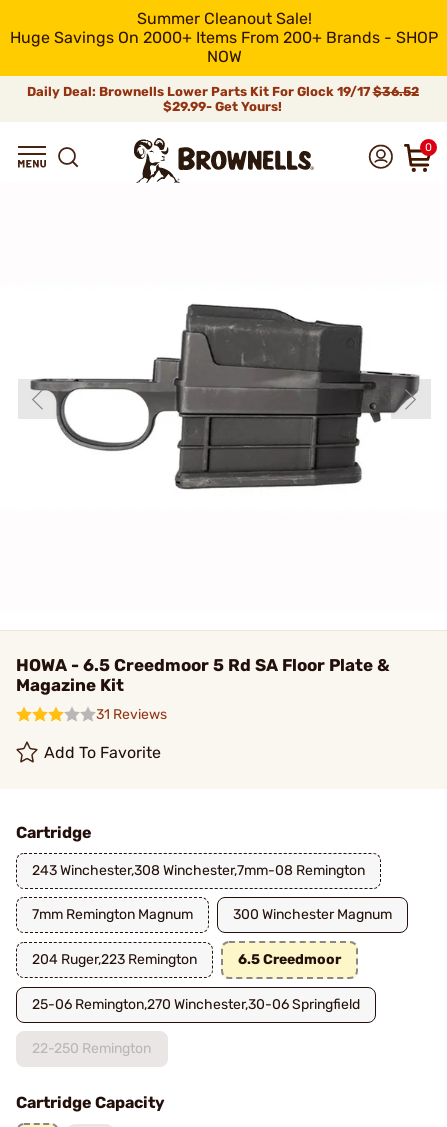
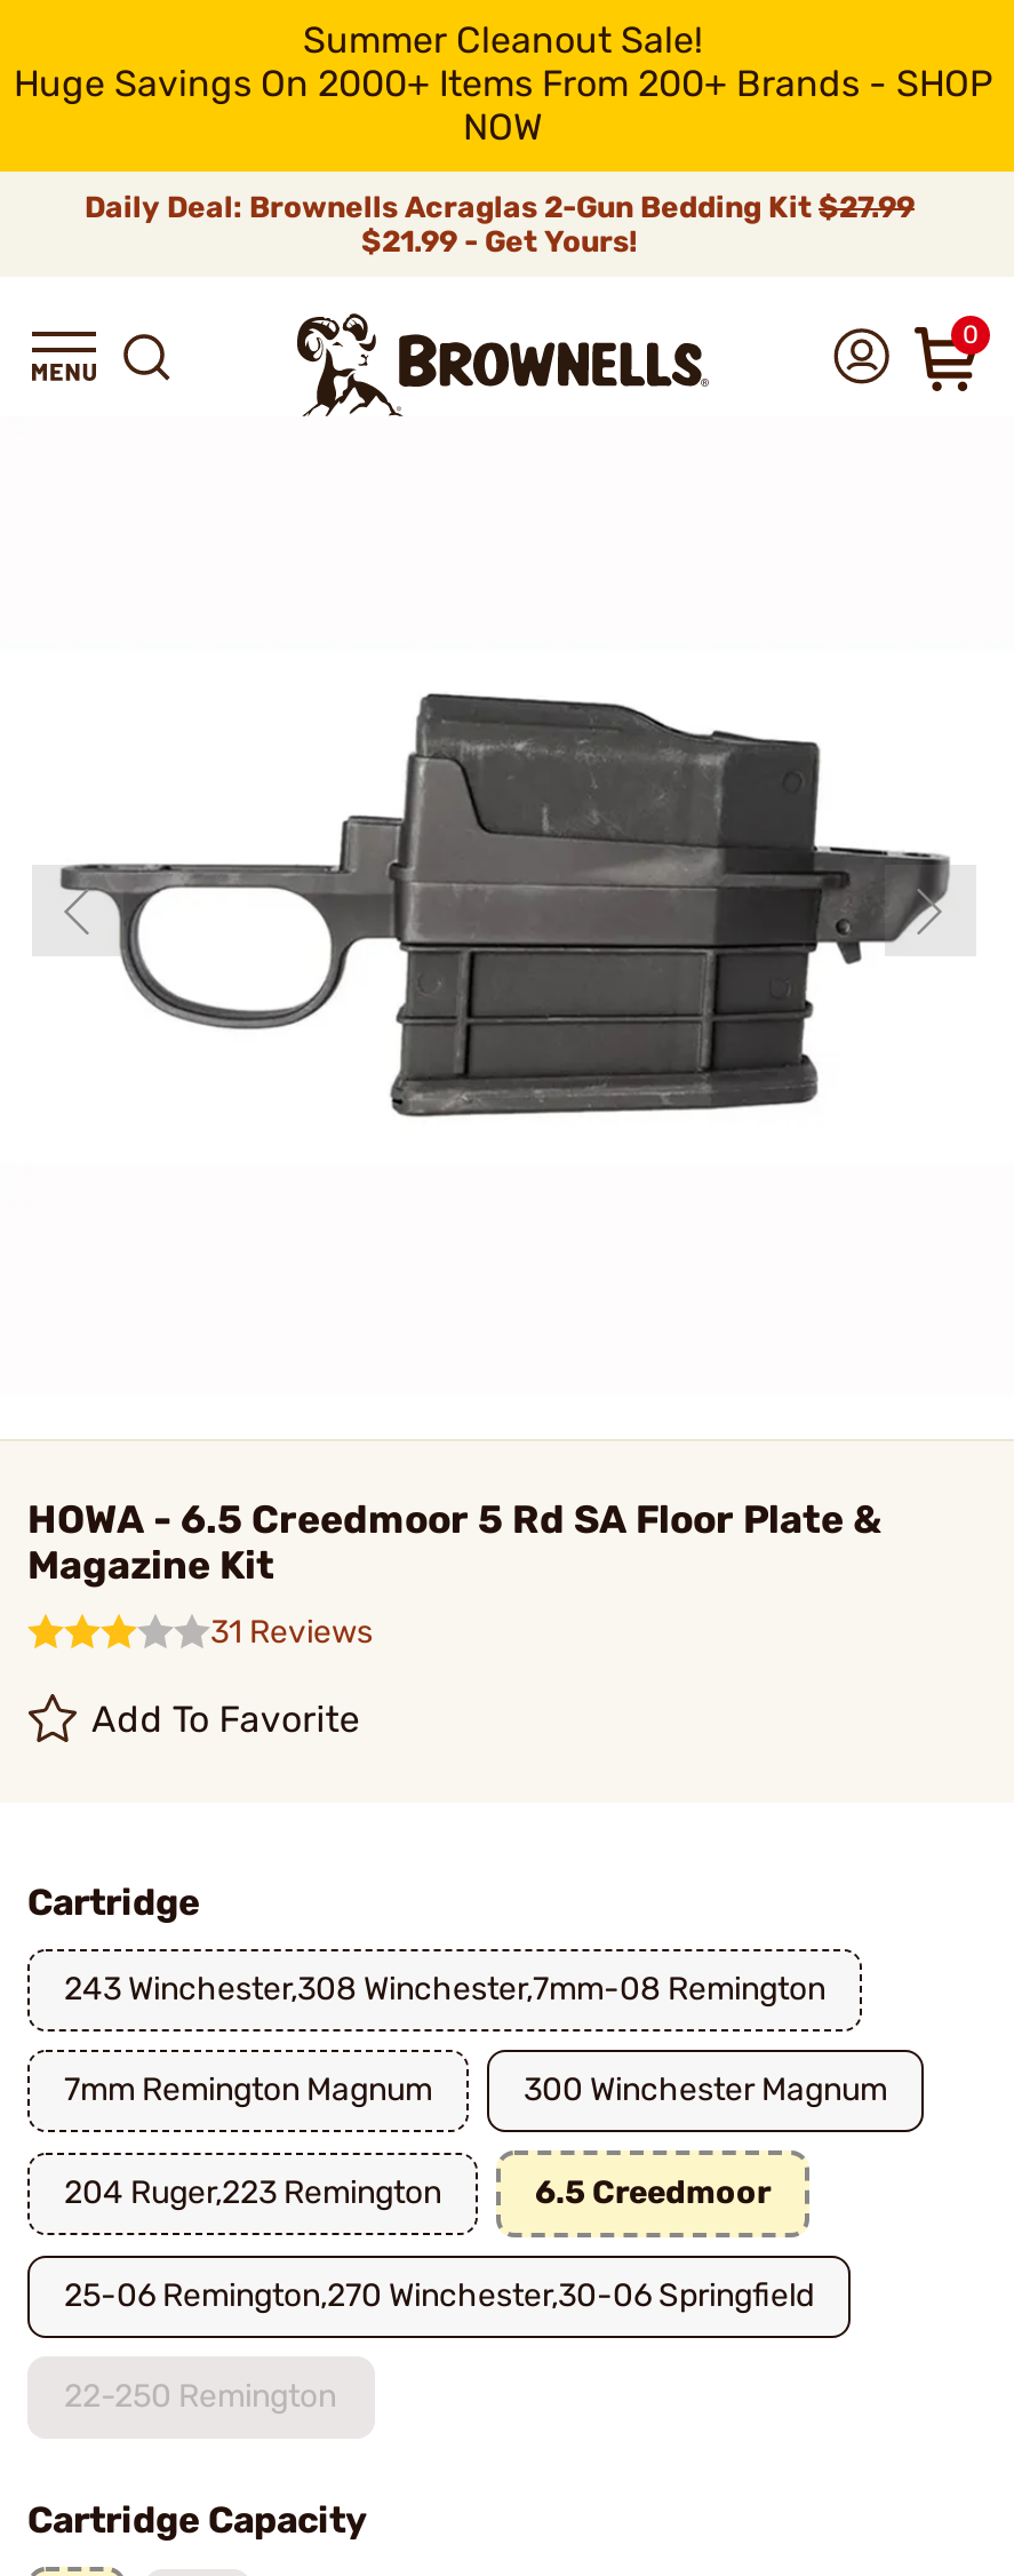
[26,84,418,114] Daily Deal: Brownells Lower Parts Kit For Glock 19/17 $36.52 | $29.99- Get Yours! -> [85,190,915,259] Daily Deal: Brownells Acraglas 2-Gun Bedding Kit $27.99 | $21.99 - Get Yours!

